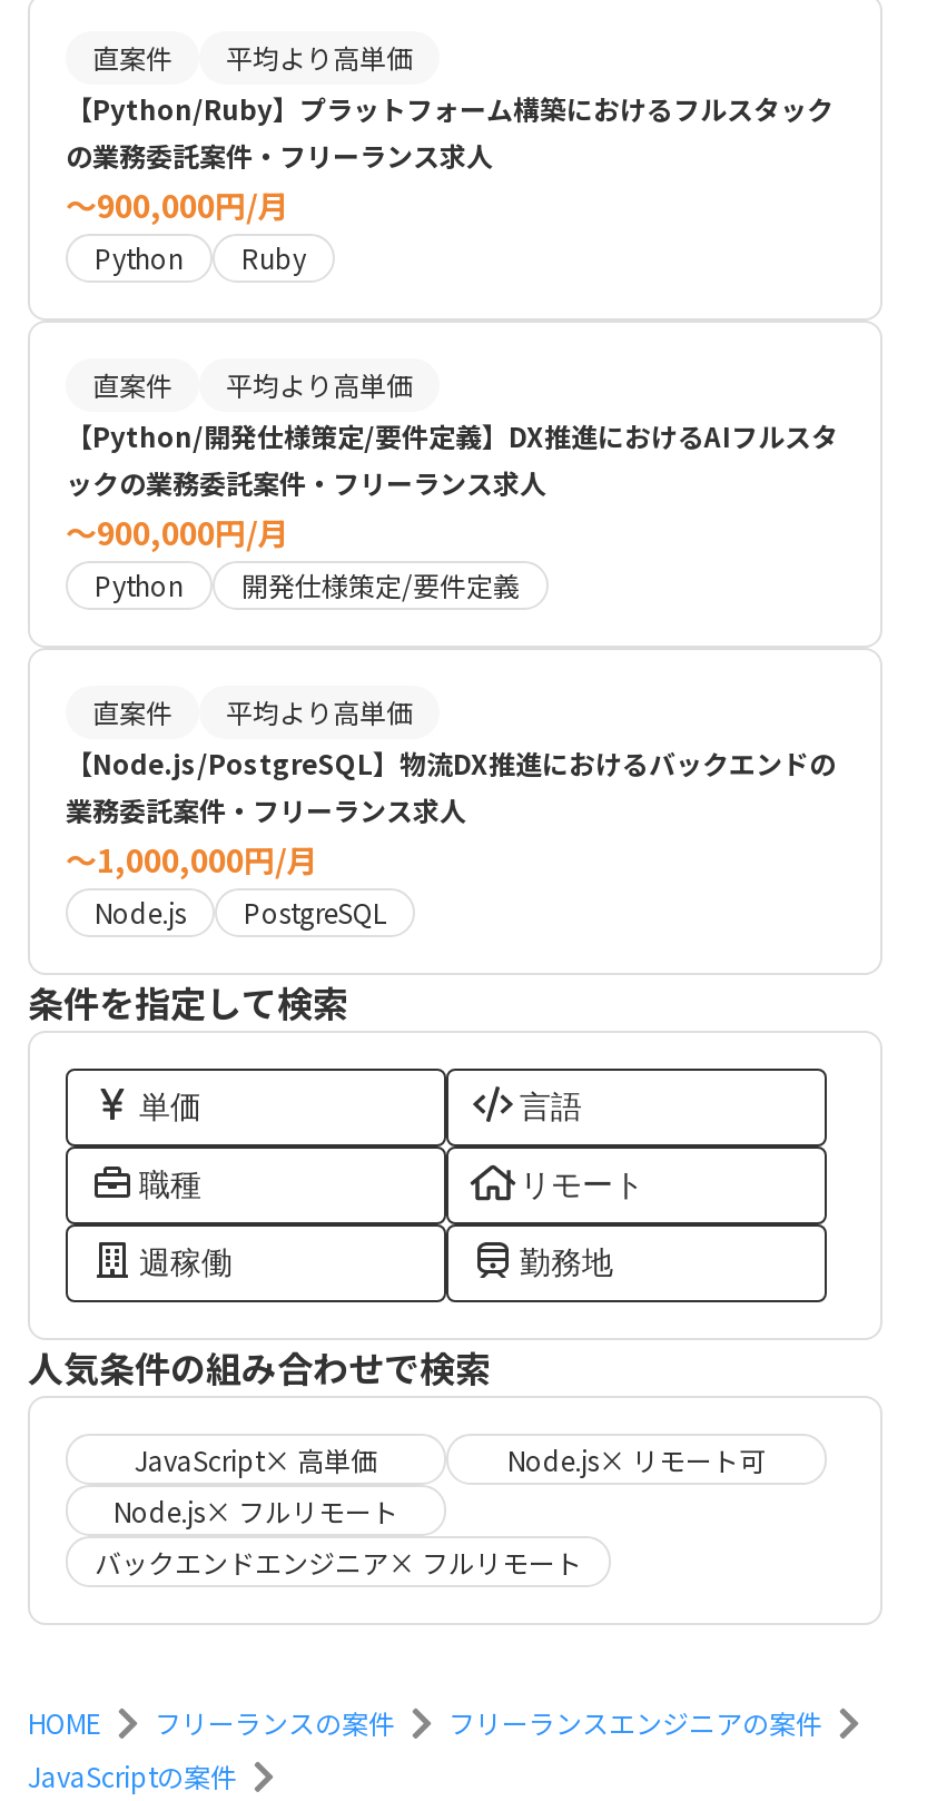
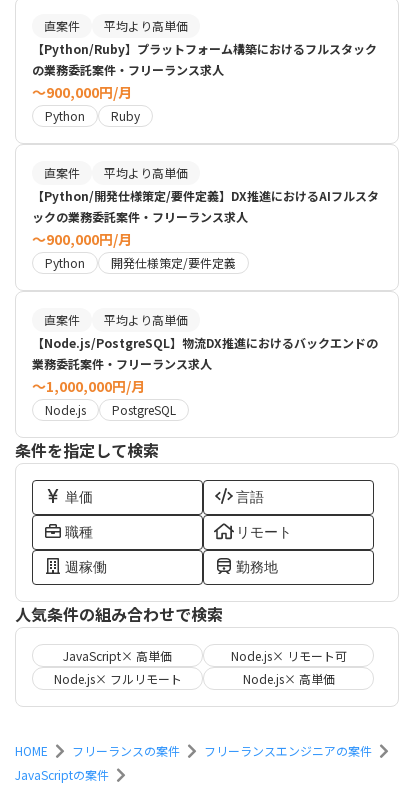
[95,1542,582,1580] バックエンドエンジニア× フルリモート -> [242,670,334,687] Node.js× 高単価

